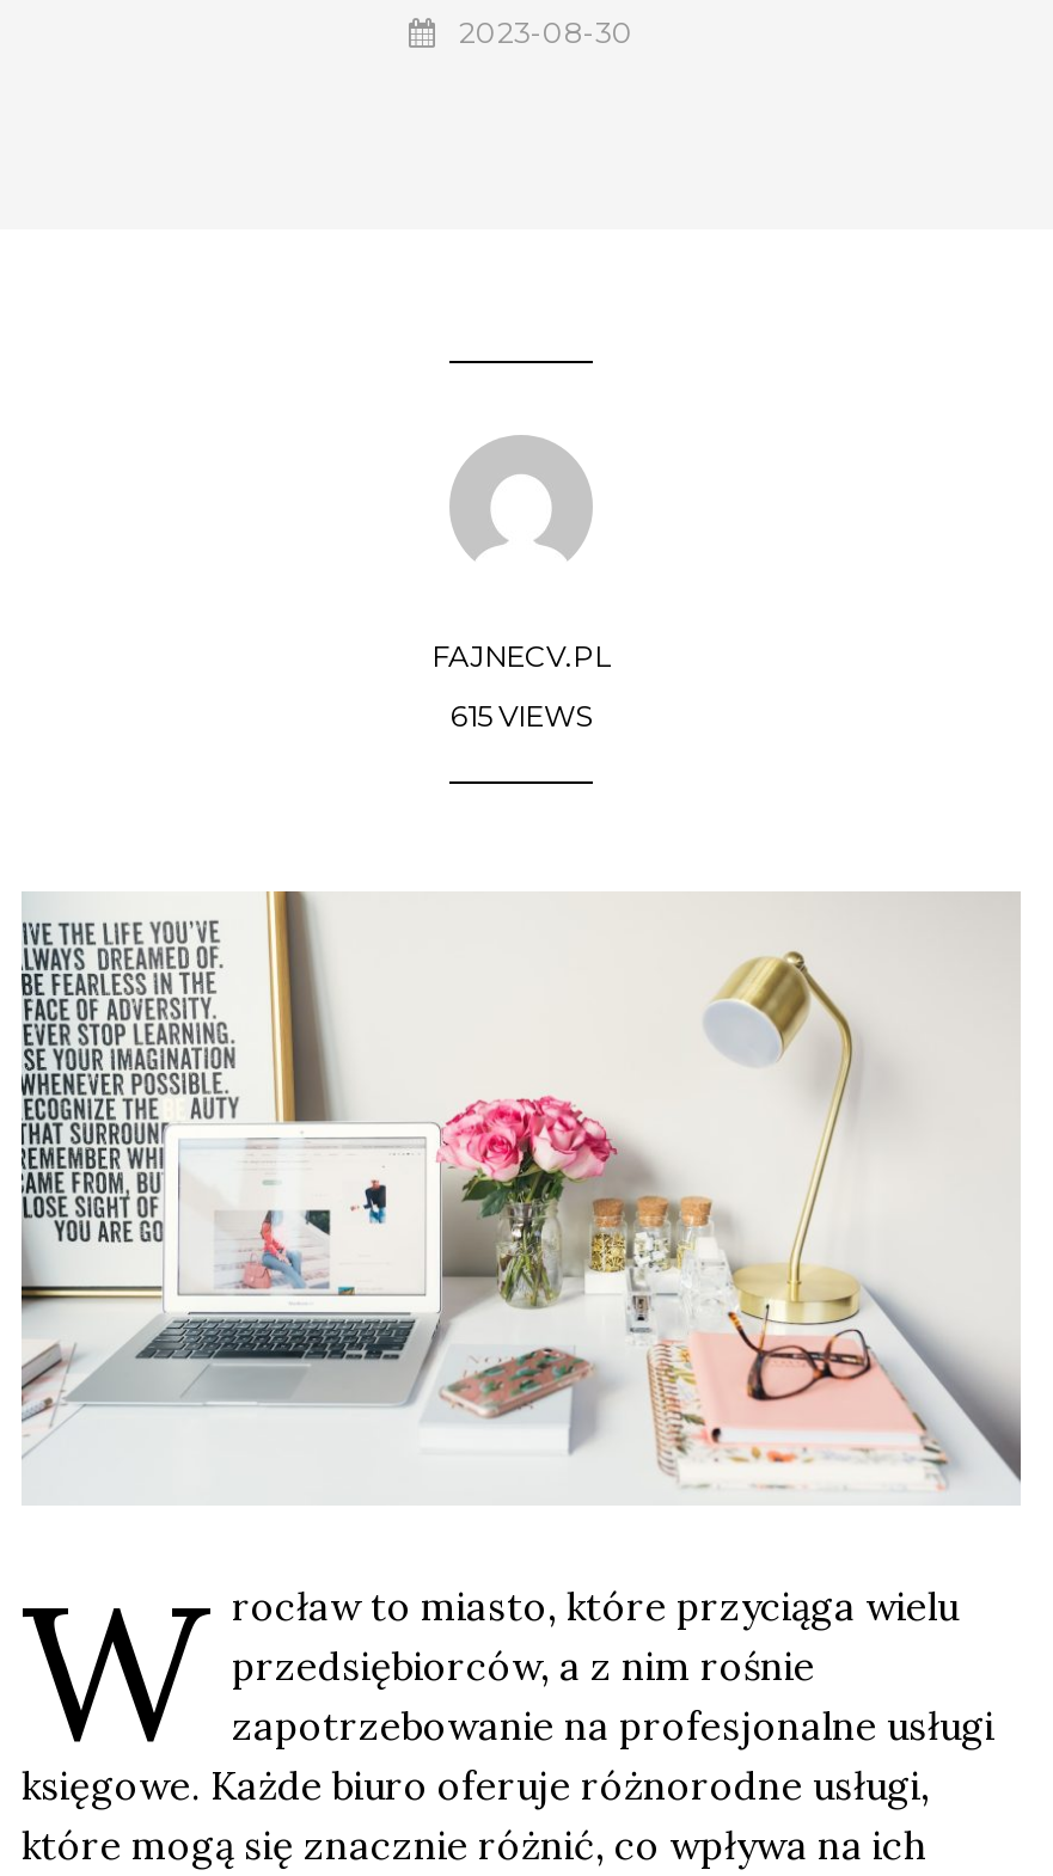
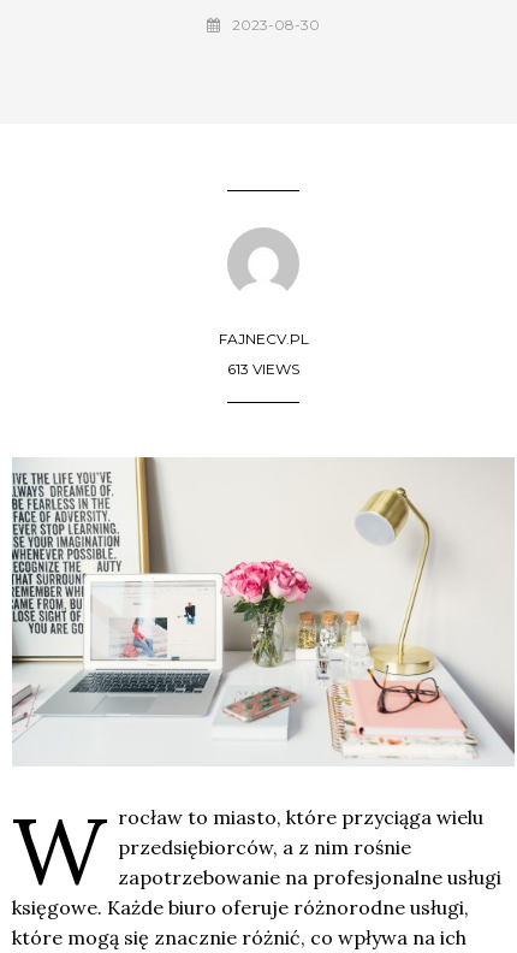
[451,698,592,733] 615 VIEWS -> [227,360,299,378] 613 VIEWS

